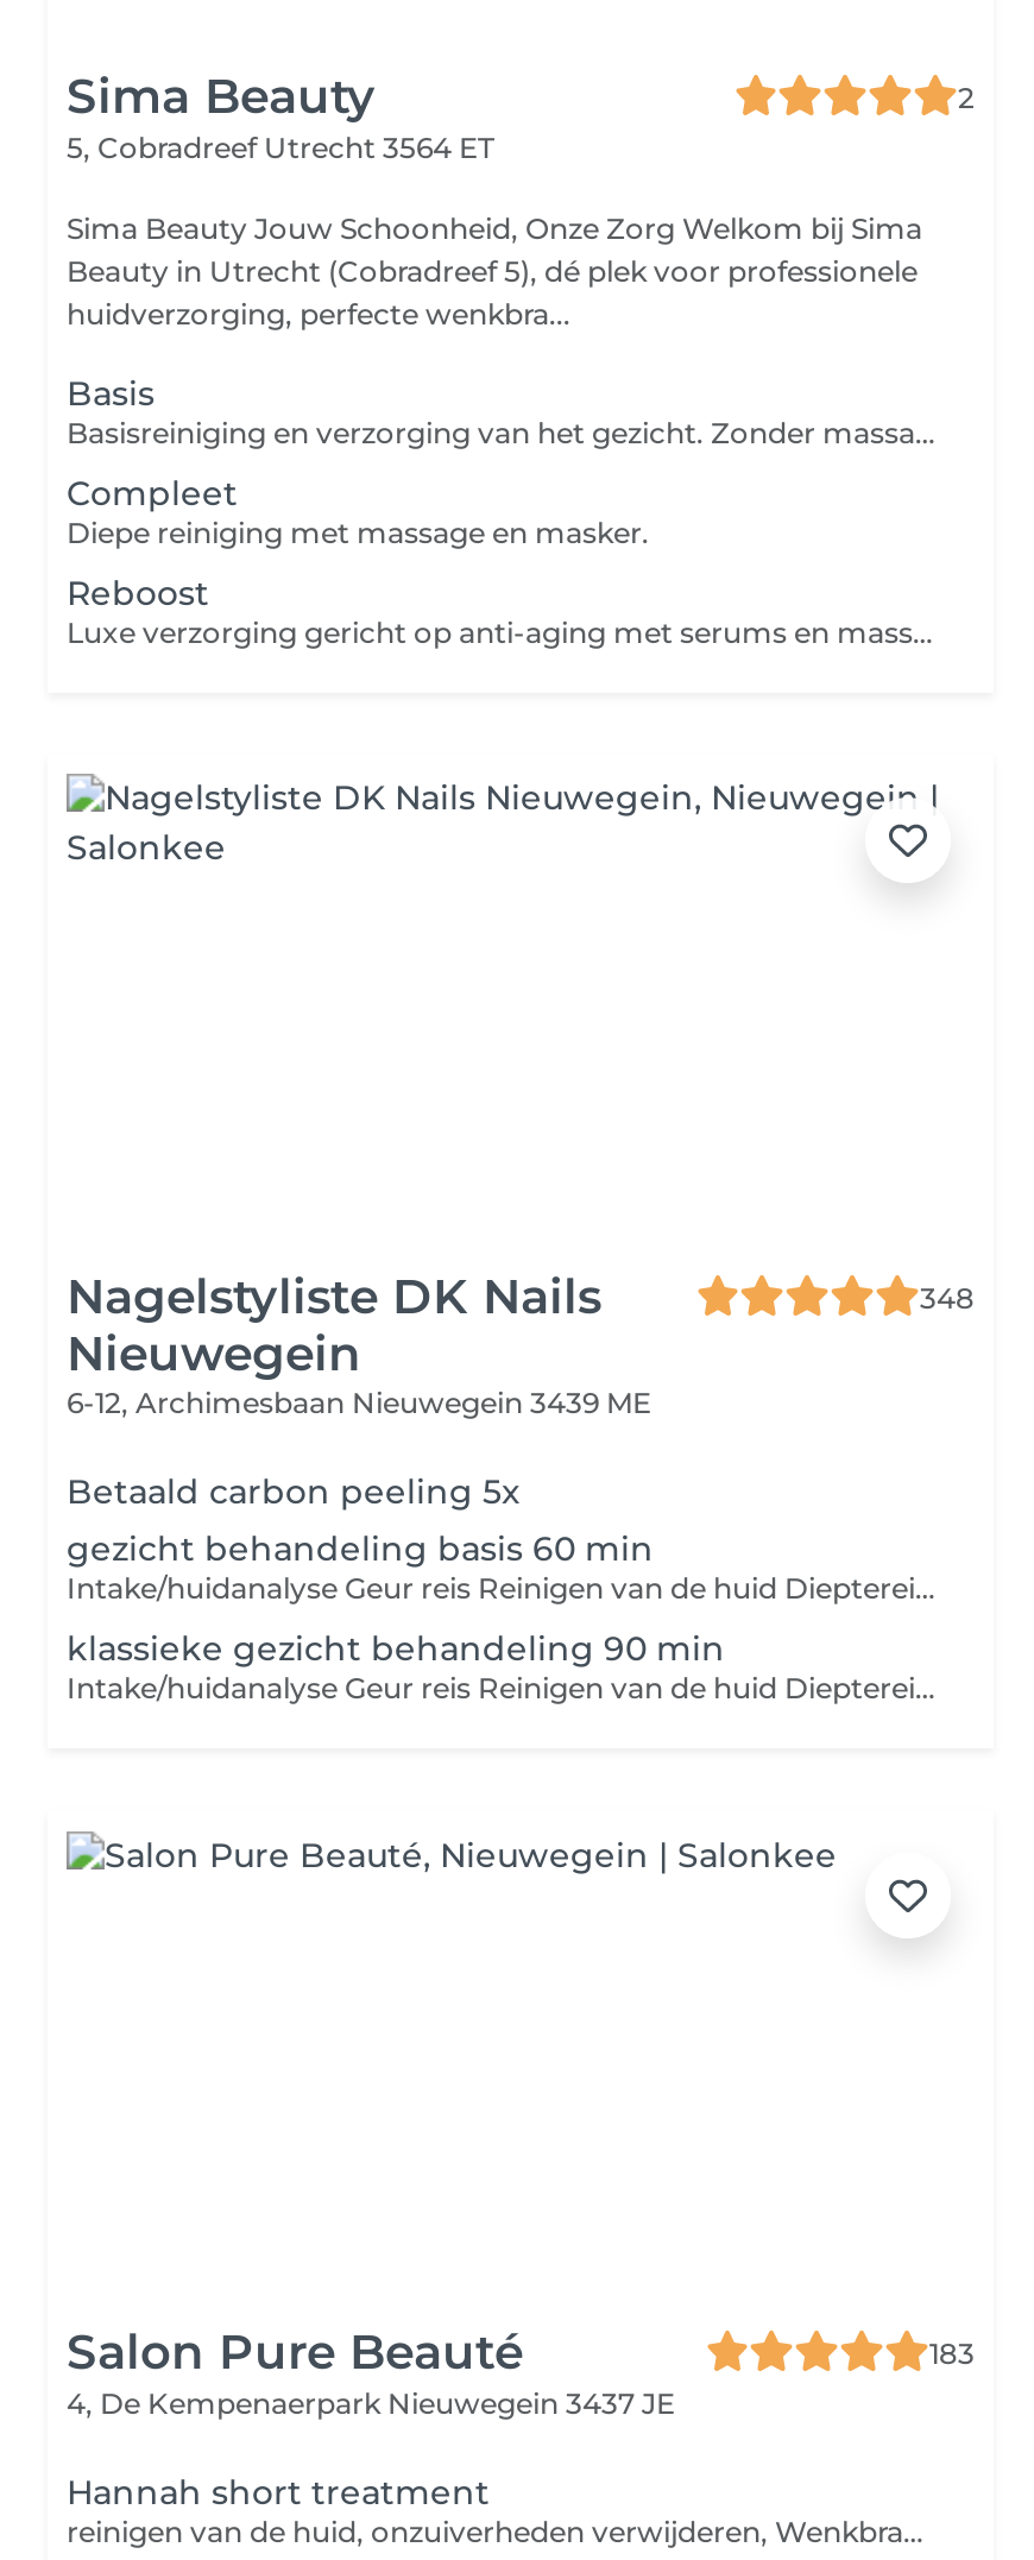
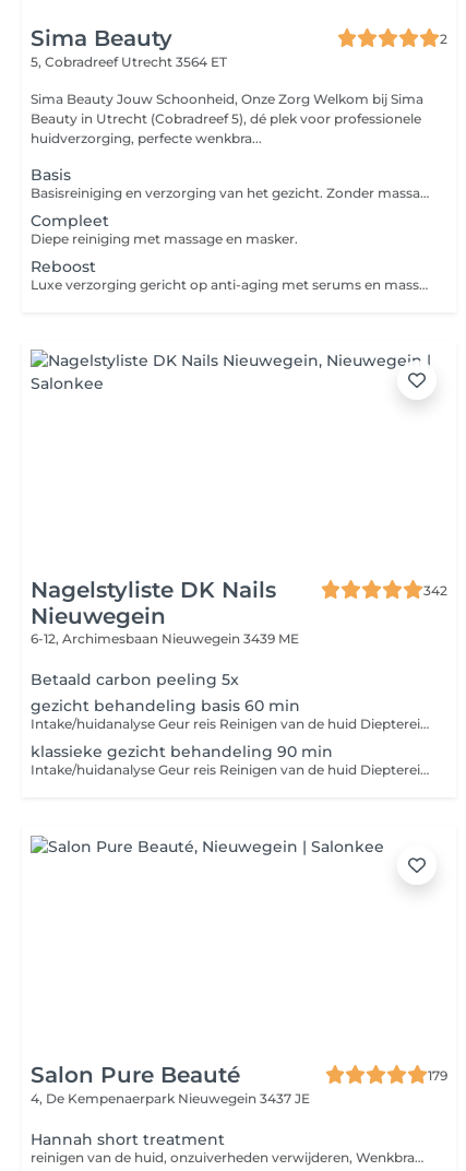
[920,1280,975,1316] 348 -> [423,582,447,599] 342
[929,2335,975,2371] 183 -> [428,1067,447,1084] 179

